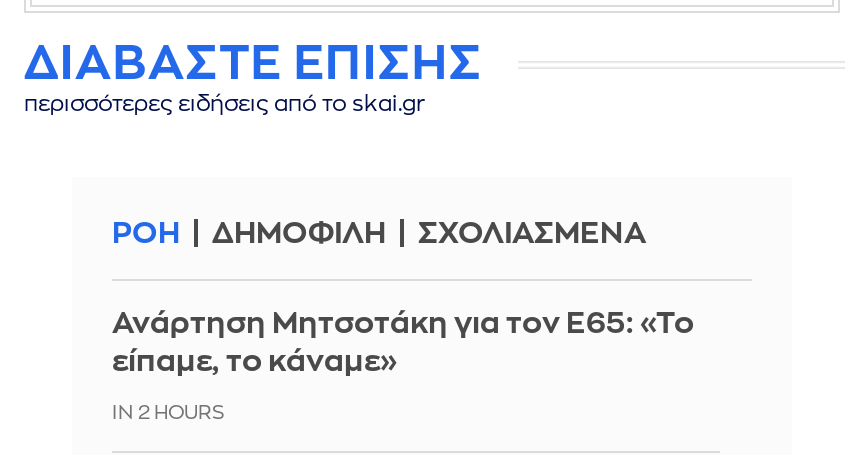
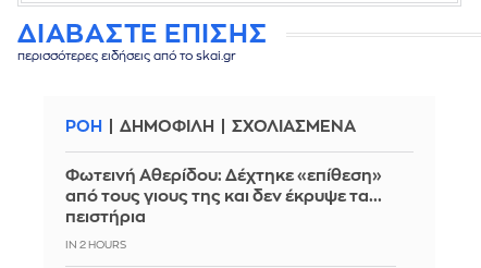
[112,308,694,376] Ανάρτηση Μητσοτάκη για τον Ε65: «Το | είπαμε, το κάναμε» -> [65,167,382,225] Φωτεινή Αθερίδου: Δέχτηκε «επίθεση» | από τους γιους της και δεν έκρυψε τα... | πειστήρια

